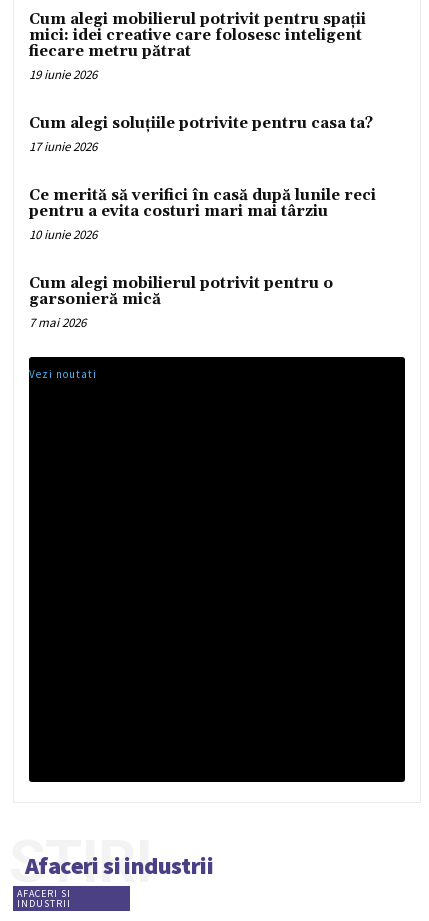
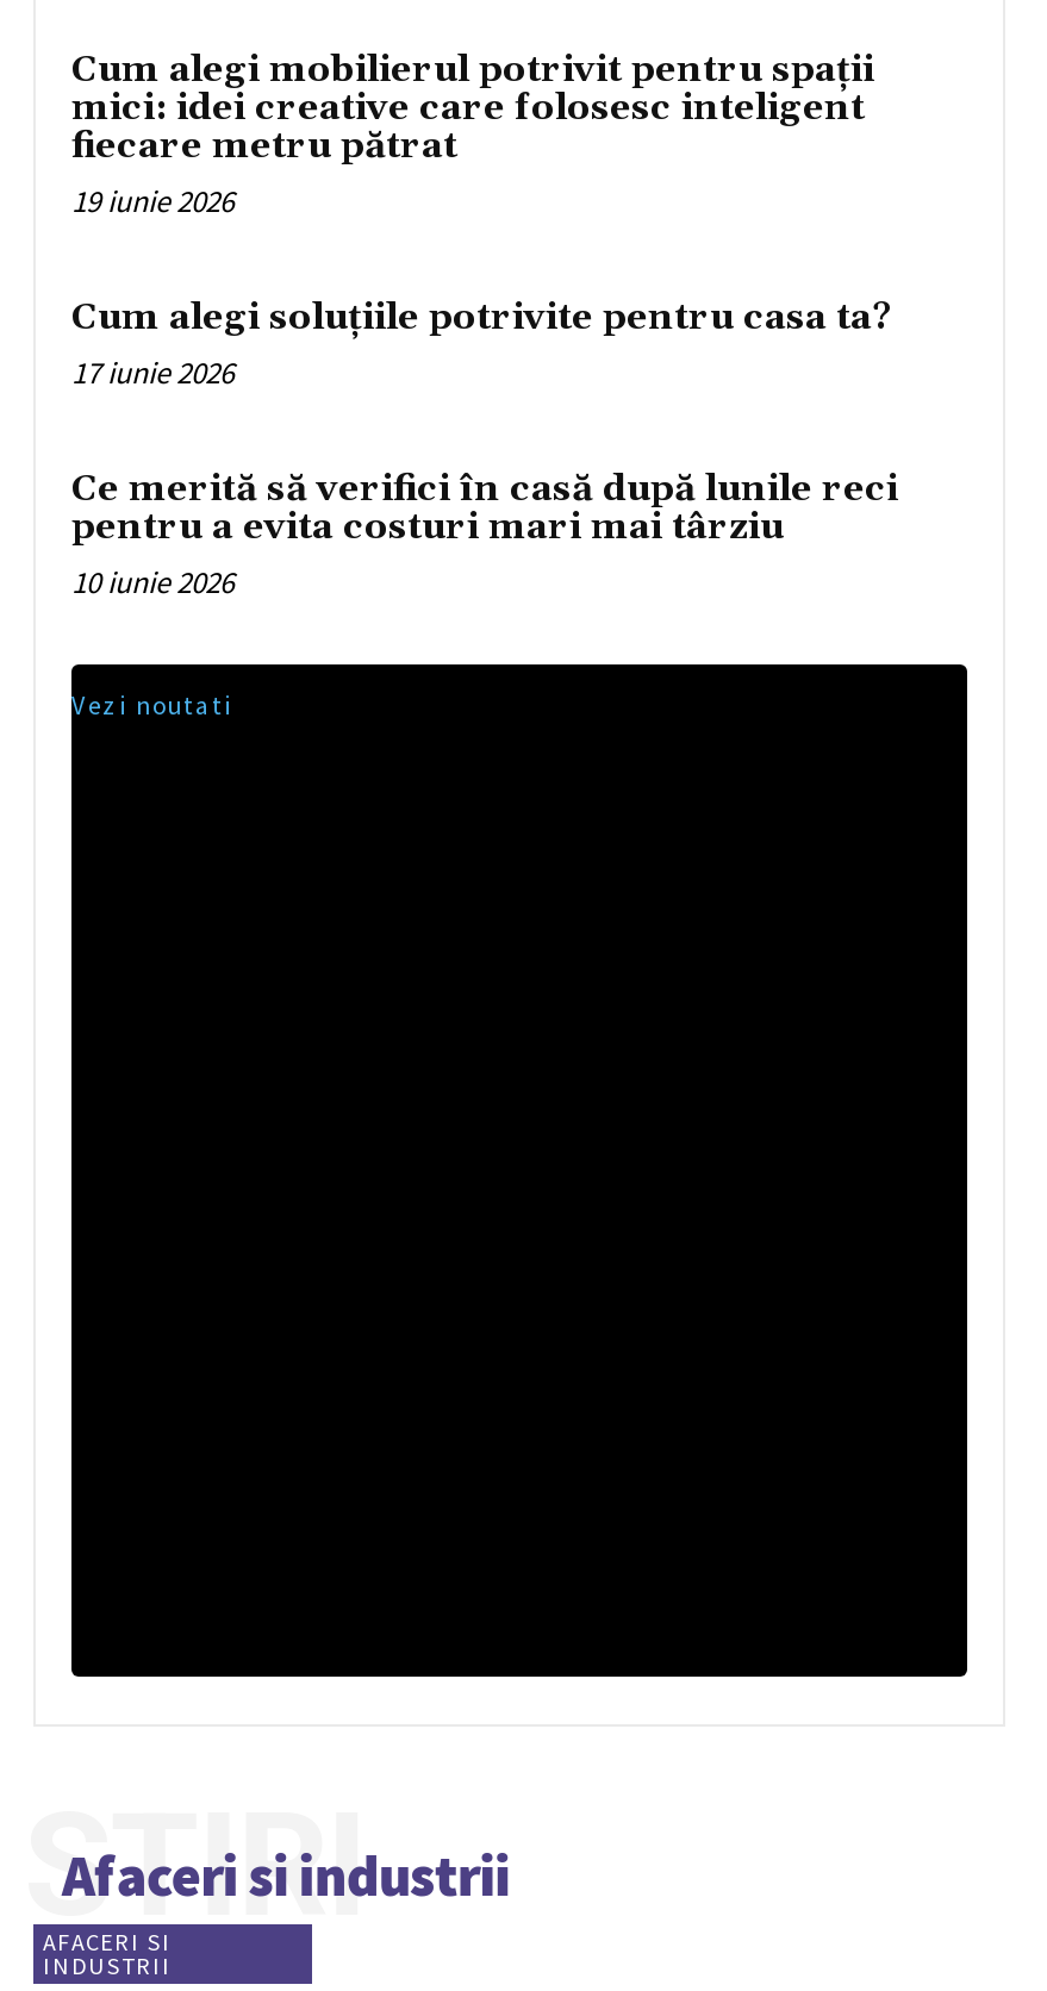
[29,274,333,331] Cum alegi mobilierul potrivit pentru o | garsonieră mică | 7 mai 2026 -> none

